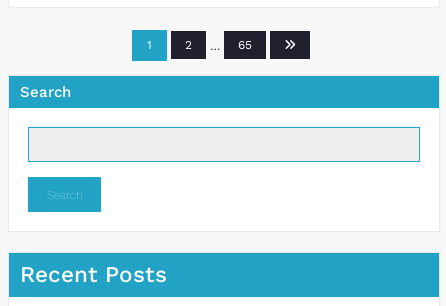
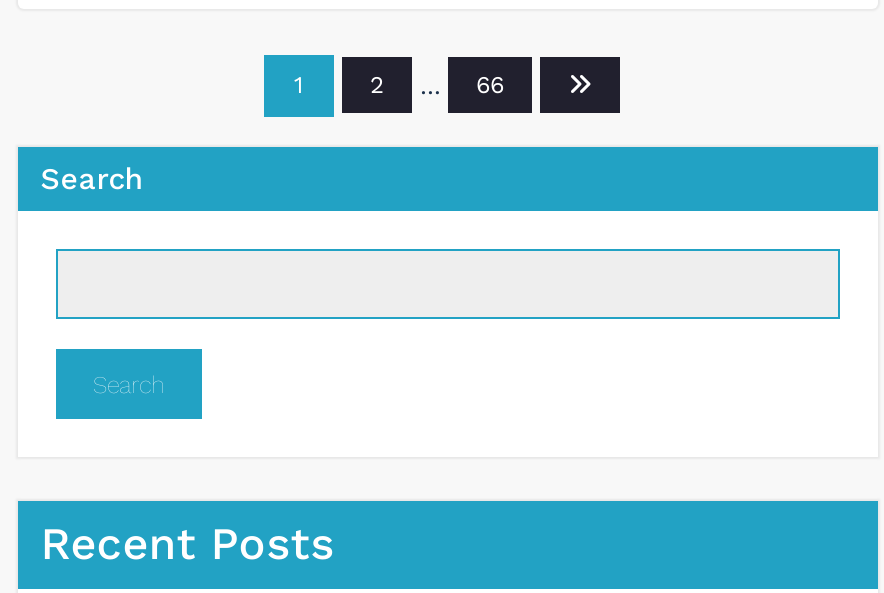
[238,38,252,52] 65 -> [476,71,504,99] 66

